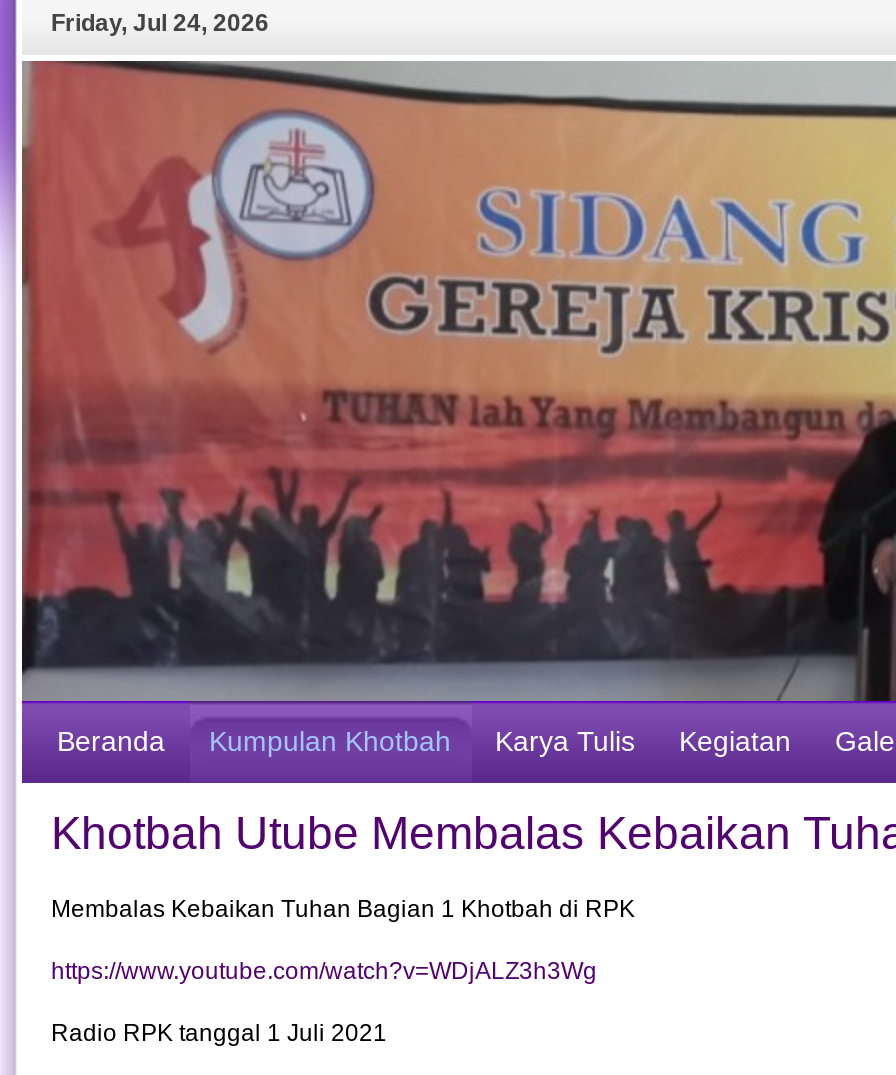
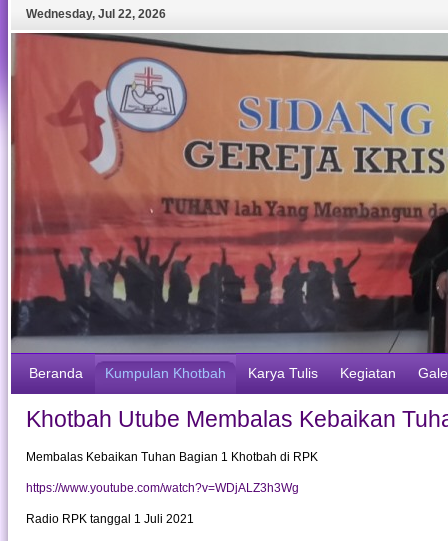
[51,9,269,37] Friday, Jul 24, 2026 -> [25,7,165,21] Wednesday, Jul 22, 2026

